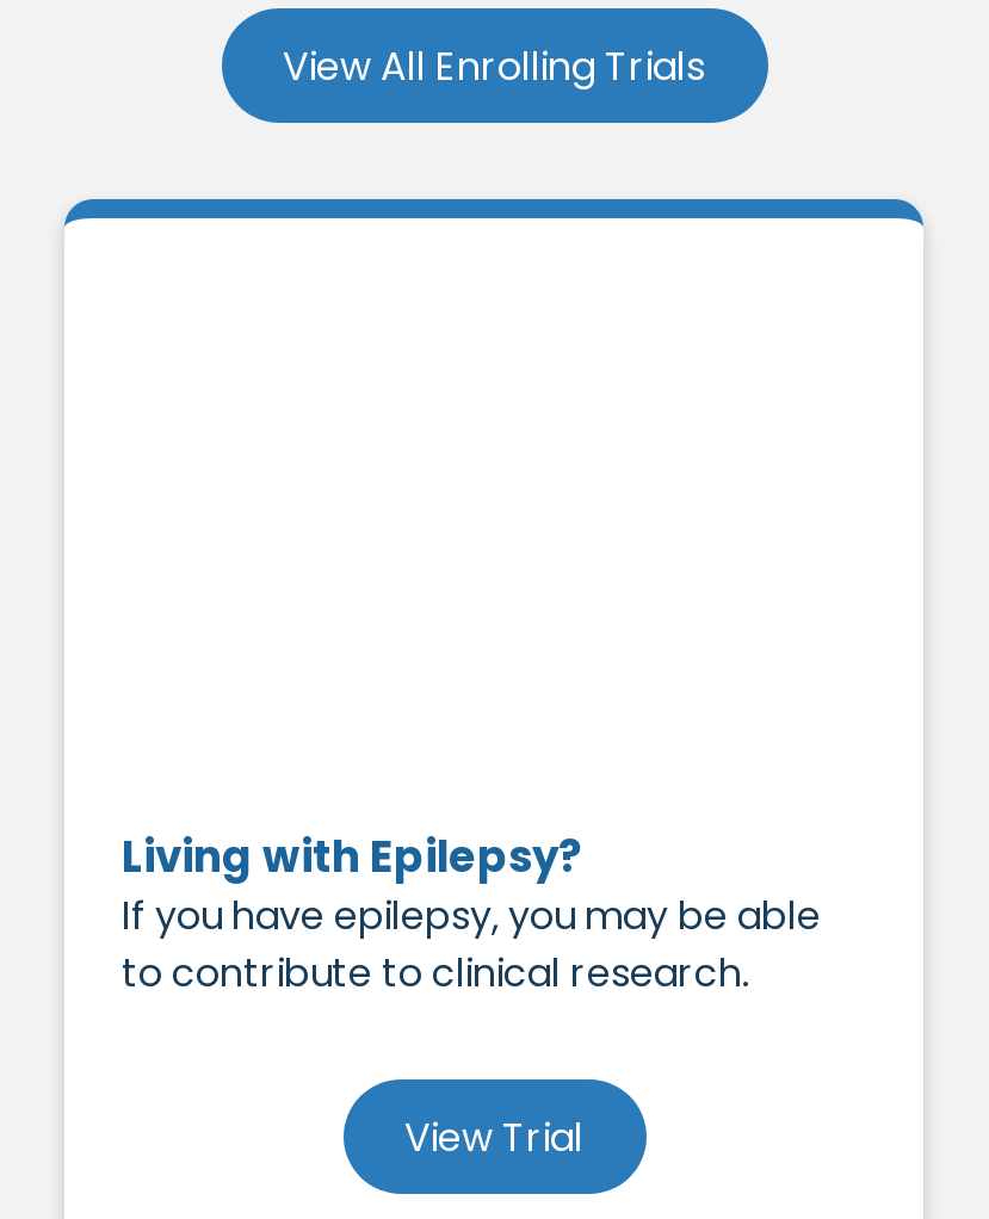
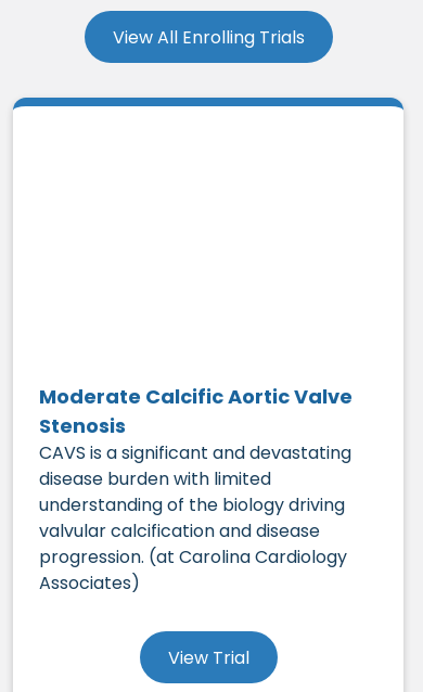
[122,827,821,1001] Living with Epilepsy? | If you have epilepsy, you may be able | to contribute to clinical research. -> [39,383,352,595] Moderate Calcific Aortic Valve | Stenosis | CAVS is a significant and devastating | disease burden with limited | understanding of the biology driving | valvular calcification and disease | progression. (at Carolina Cardiology | Associates)

